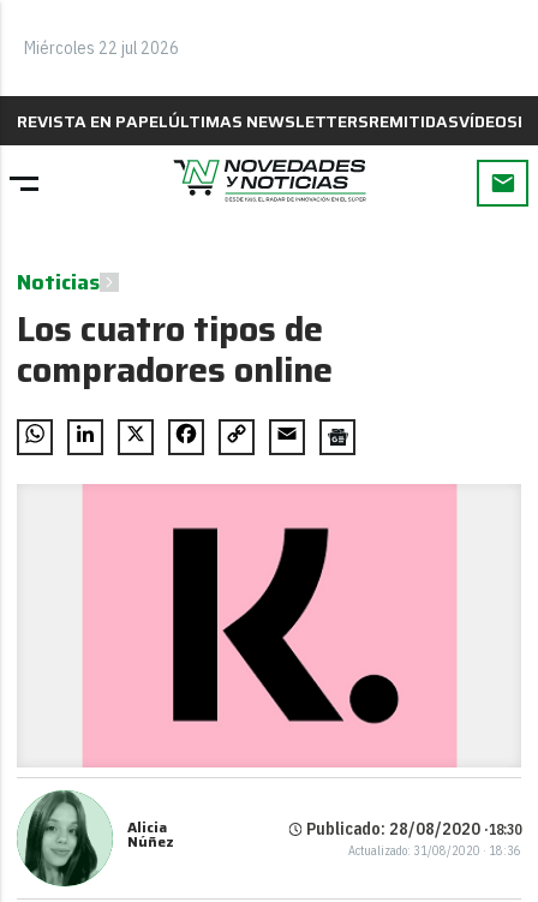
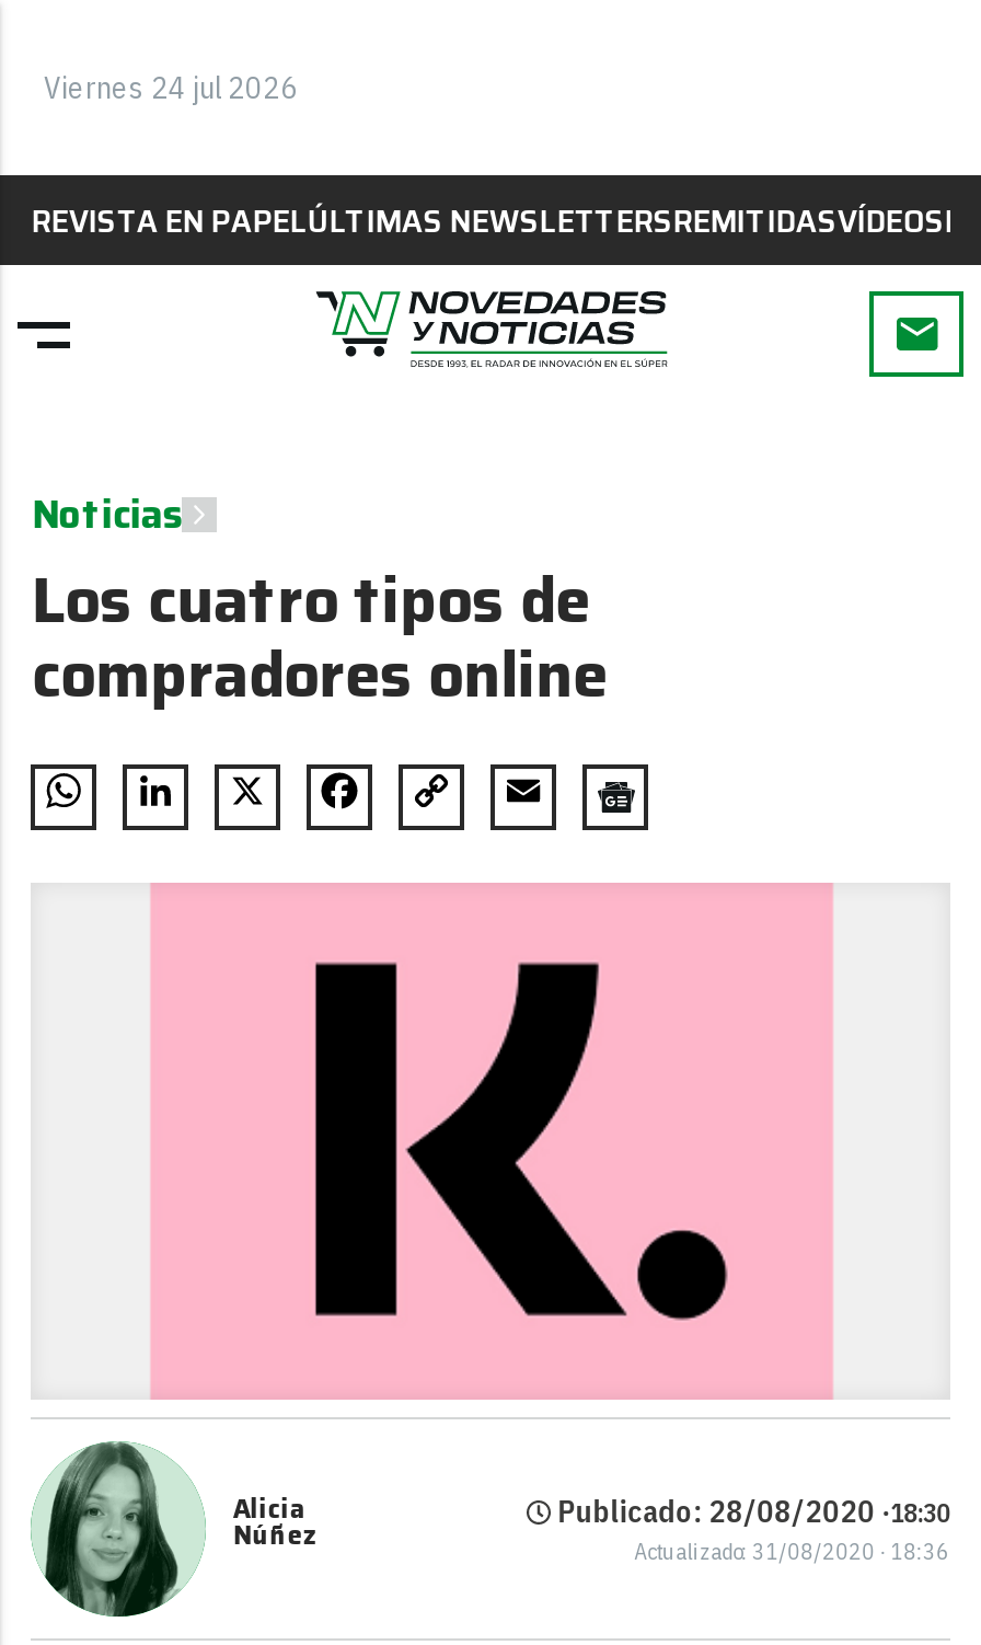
[24,37,179,59] Miércoles 22 jul 2026 -> [44,68,298,107] Viernes 24 jul 2026

